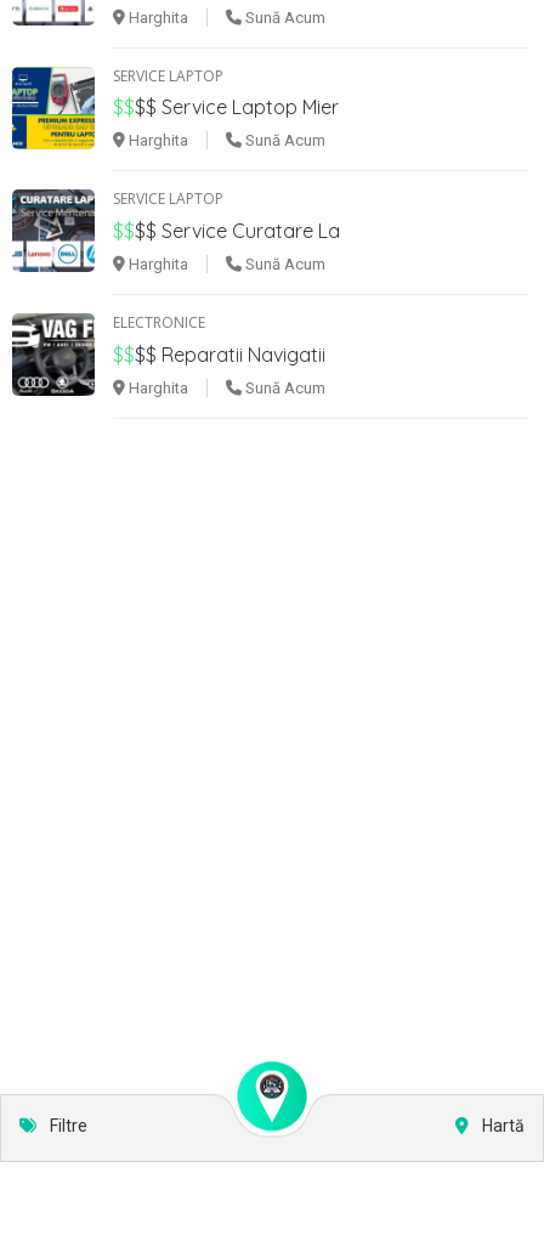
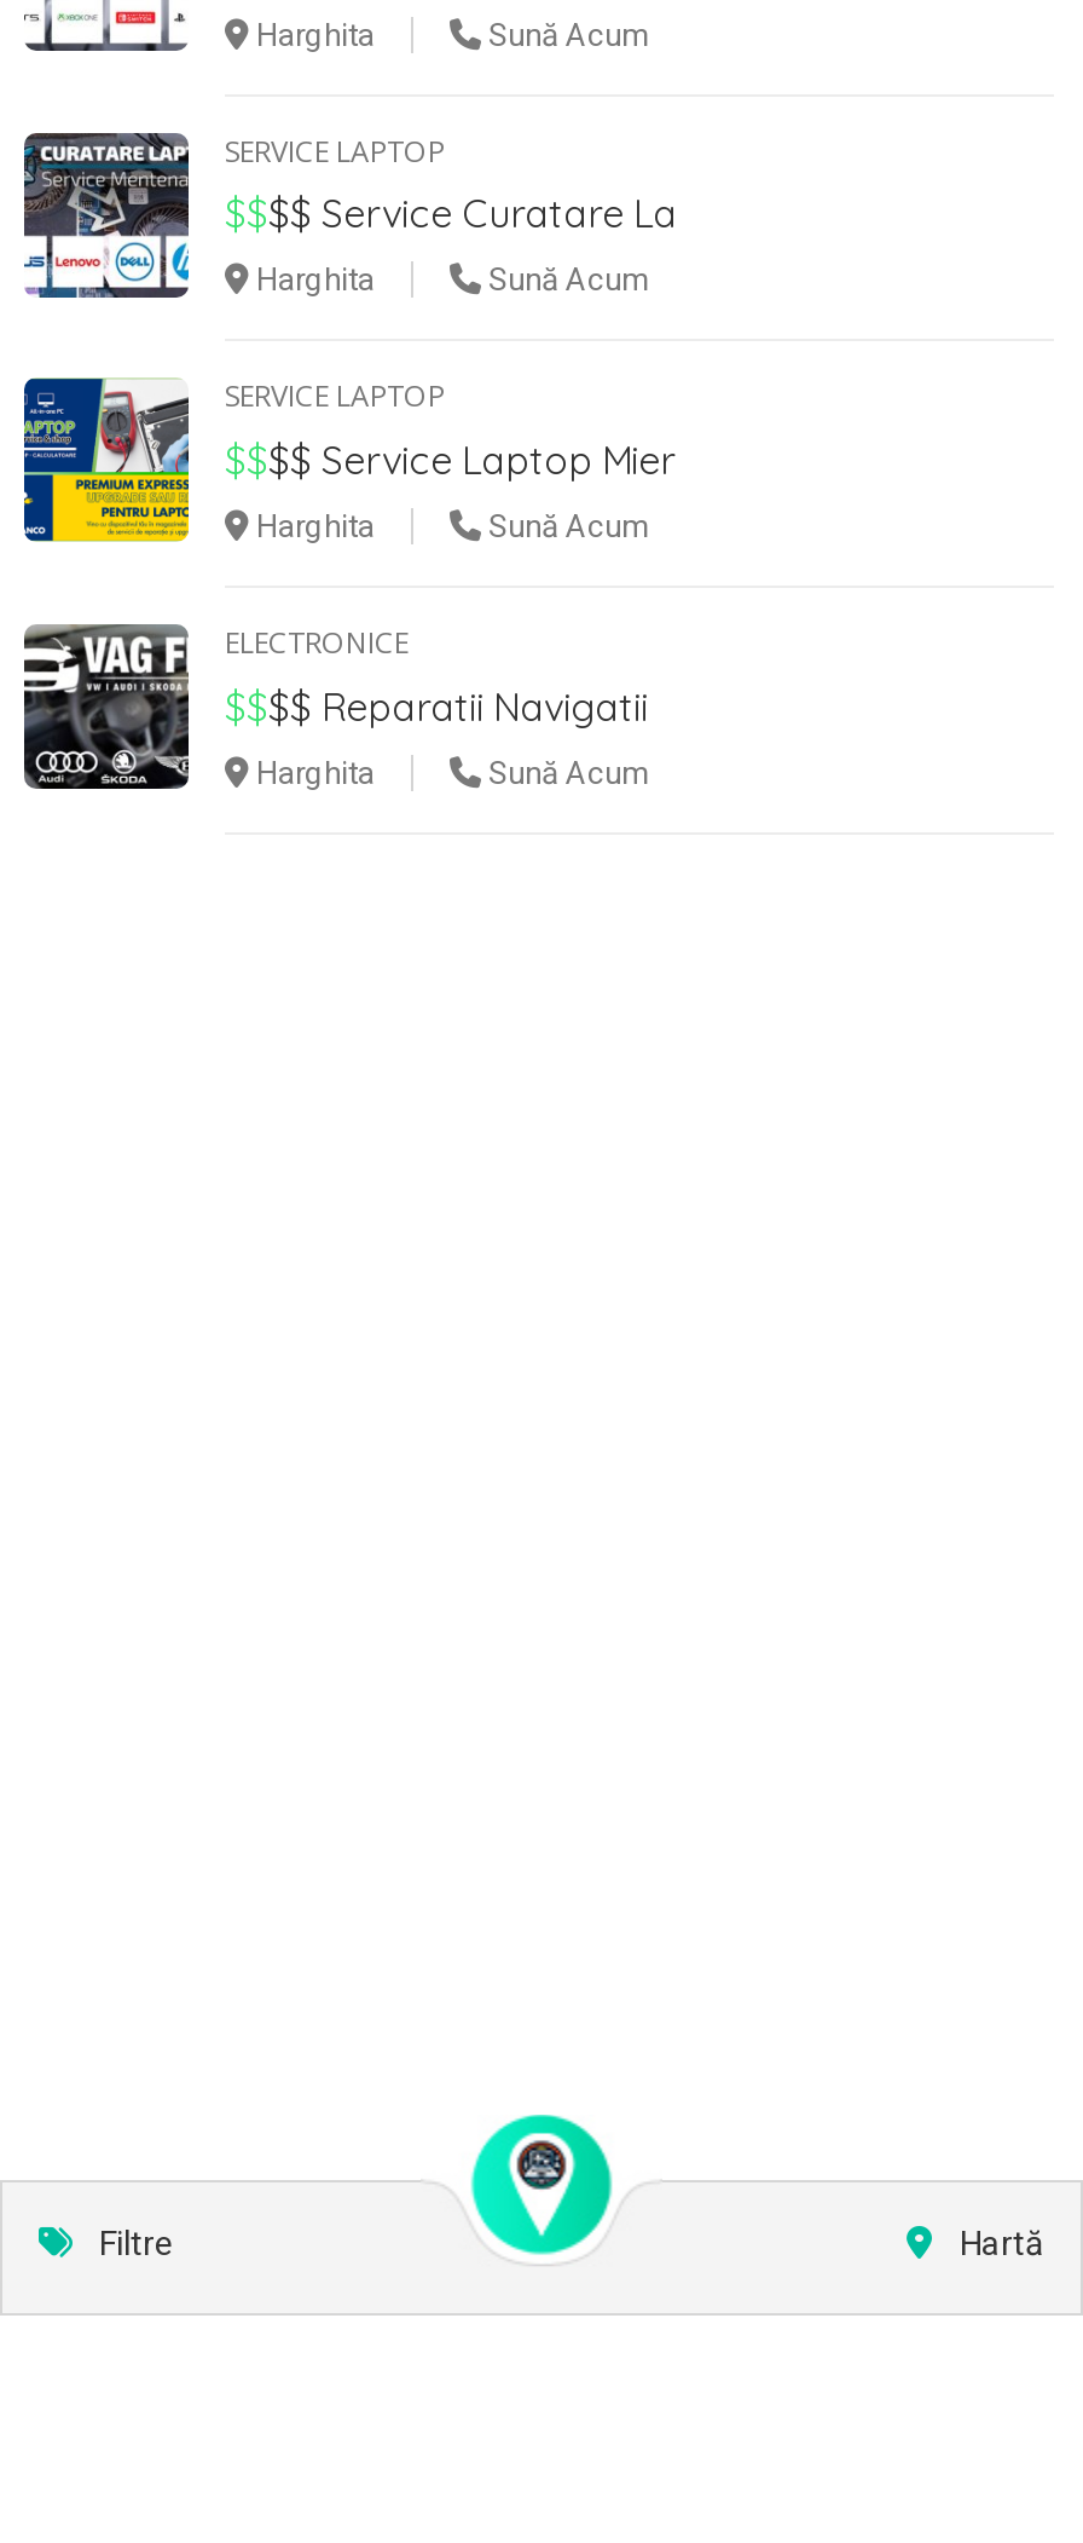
moved [11,66,339,151] -> [22,375,674,544]: [image] | $$$$ Service Laptop Mier
moved [12,188,340,273] -> [24,131,677,300]: [image] | $$$$ Service Curatare La

